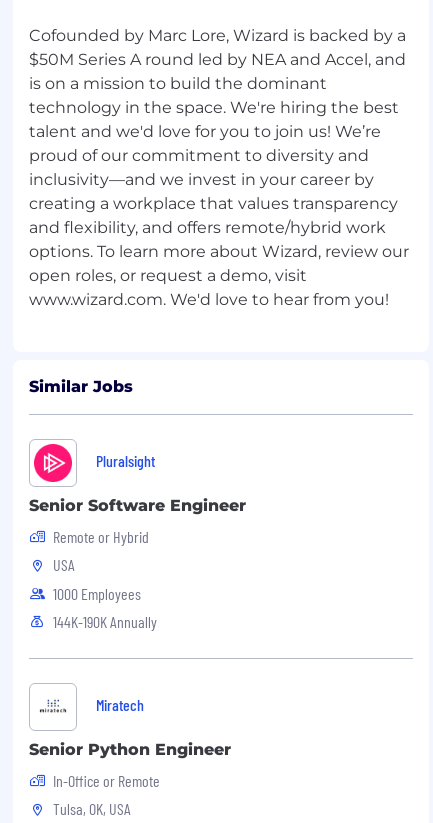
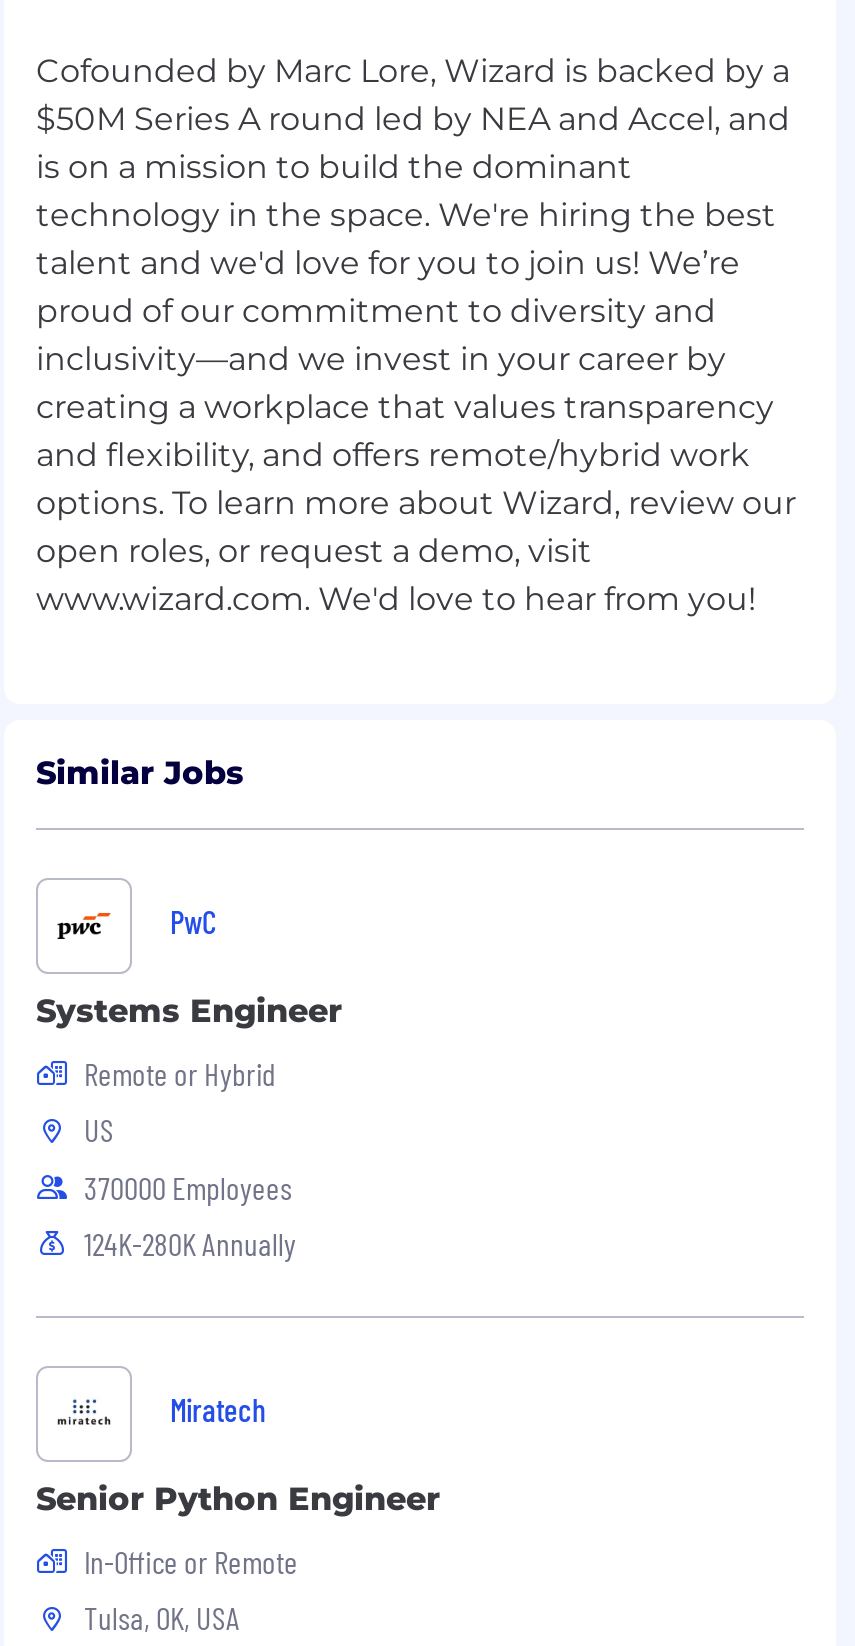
[29,443,246,515] [image] | Senior Software Engineer -> [36,888,342,1030] [image] | Systems Engineer
[96,451,155,470] Pluralsight -> [170,902,216,940] PwC
[53,555,75,574] USA -> [84,1110,114,1148] US
[53,584,141,603] 1000 Employees -> [84,1168,292,1206] 370000 Employees
[53,612,157,631] 144K-190K Annually -> [84,1224,296,1262] 124K-280K Annually

